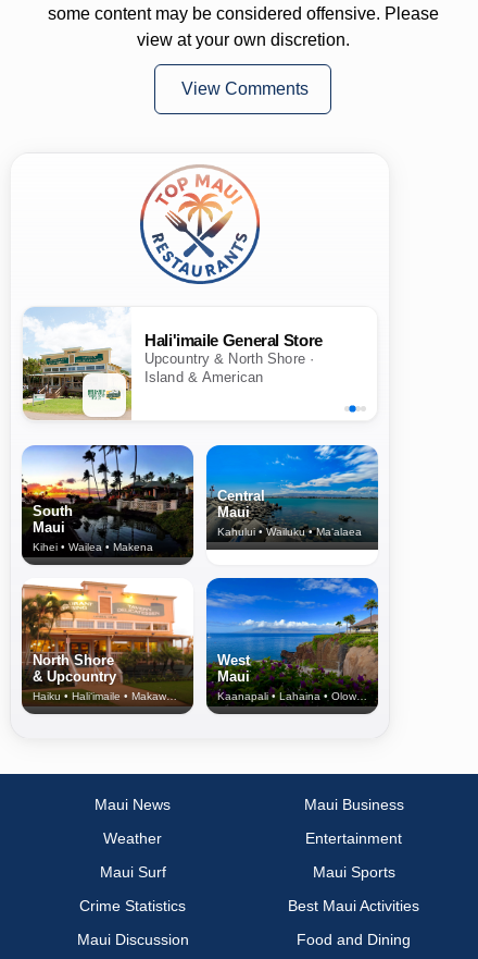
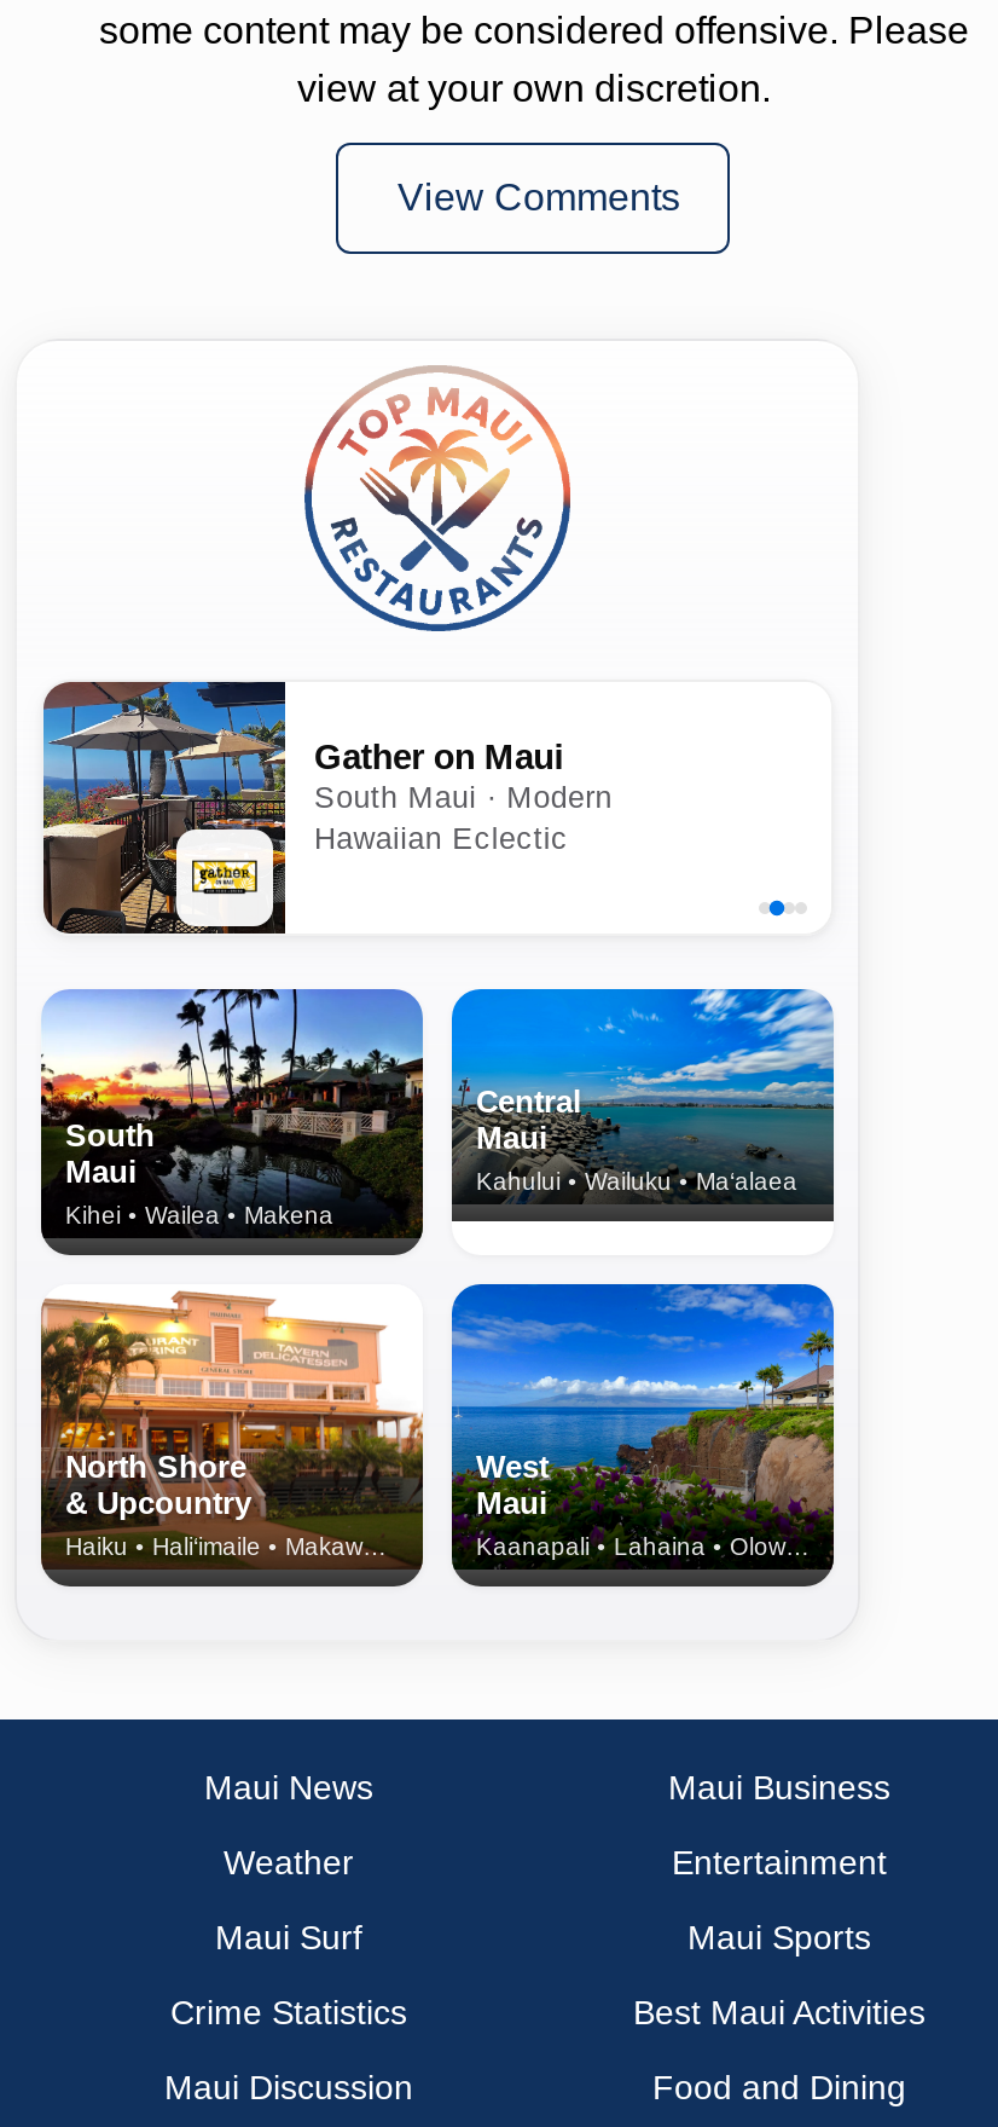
[22,307,323,420] [image] | Hali'imaile General Store | Upcountry & North Shore · | Island & American -> [41,680,612,936] [image] | Gather on Maui | South Maui · Modern | Hawaiian Eclectic

